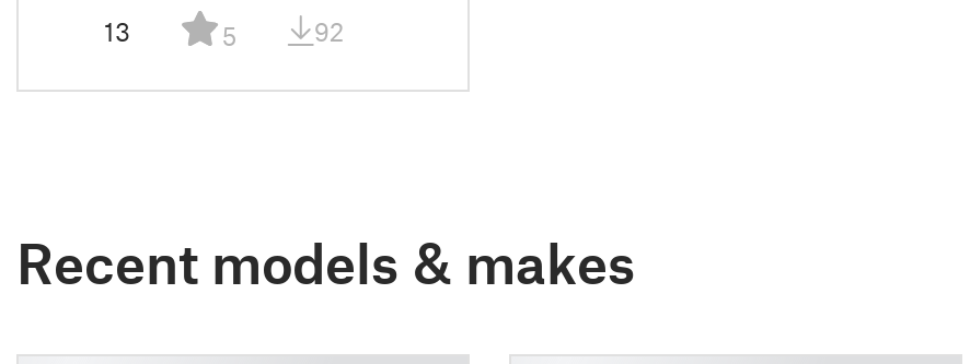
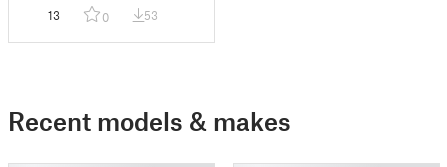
[222,19,237,50] 5 -> [102,10,109,24] 0
[314,15,344,45] 92 -> [144,8,158,22] 53

